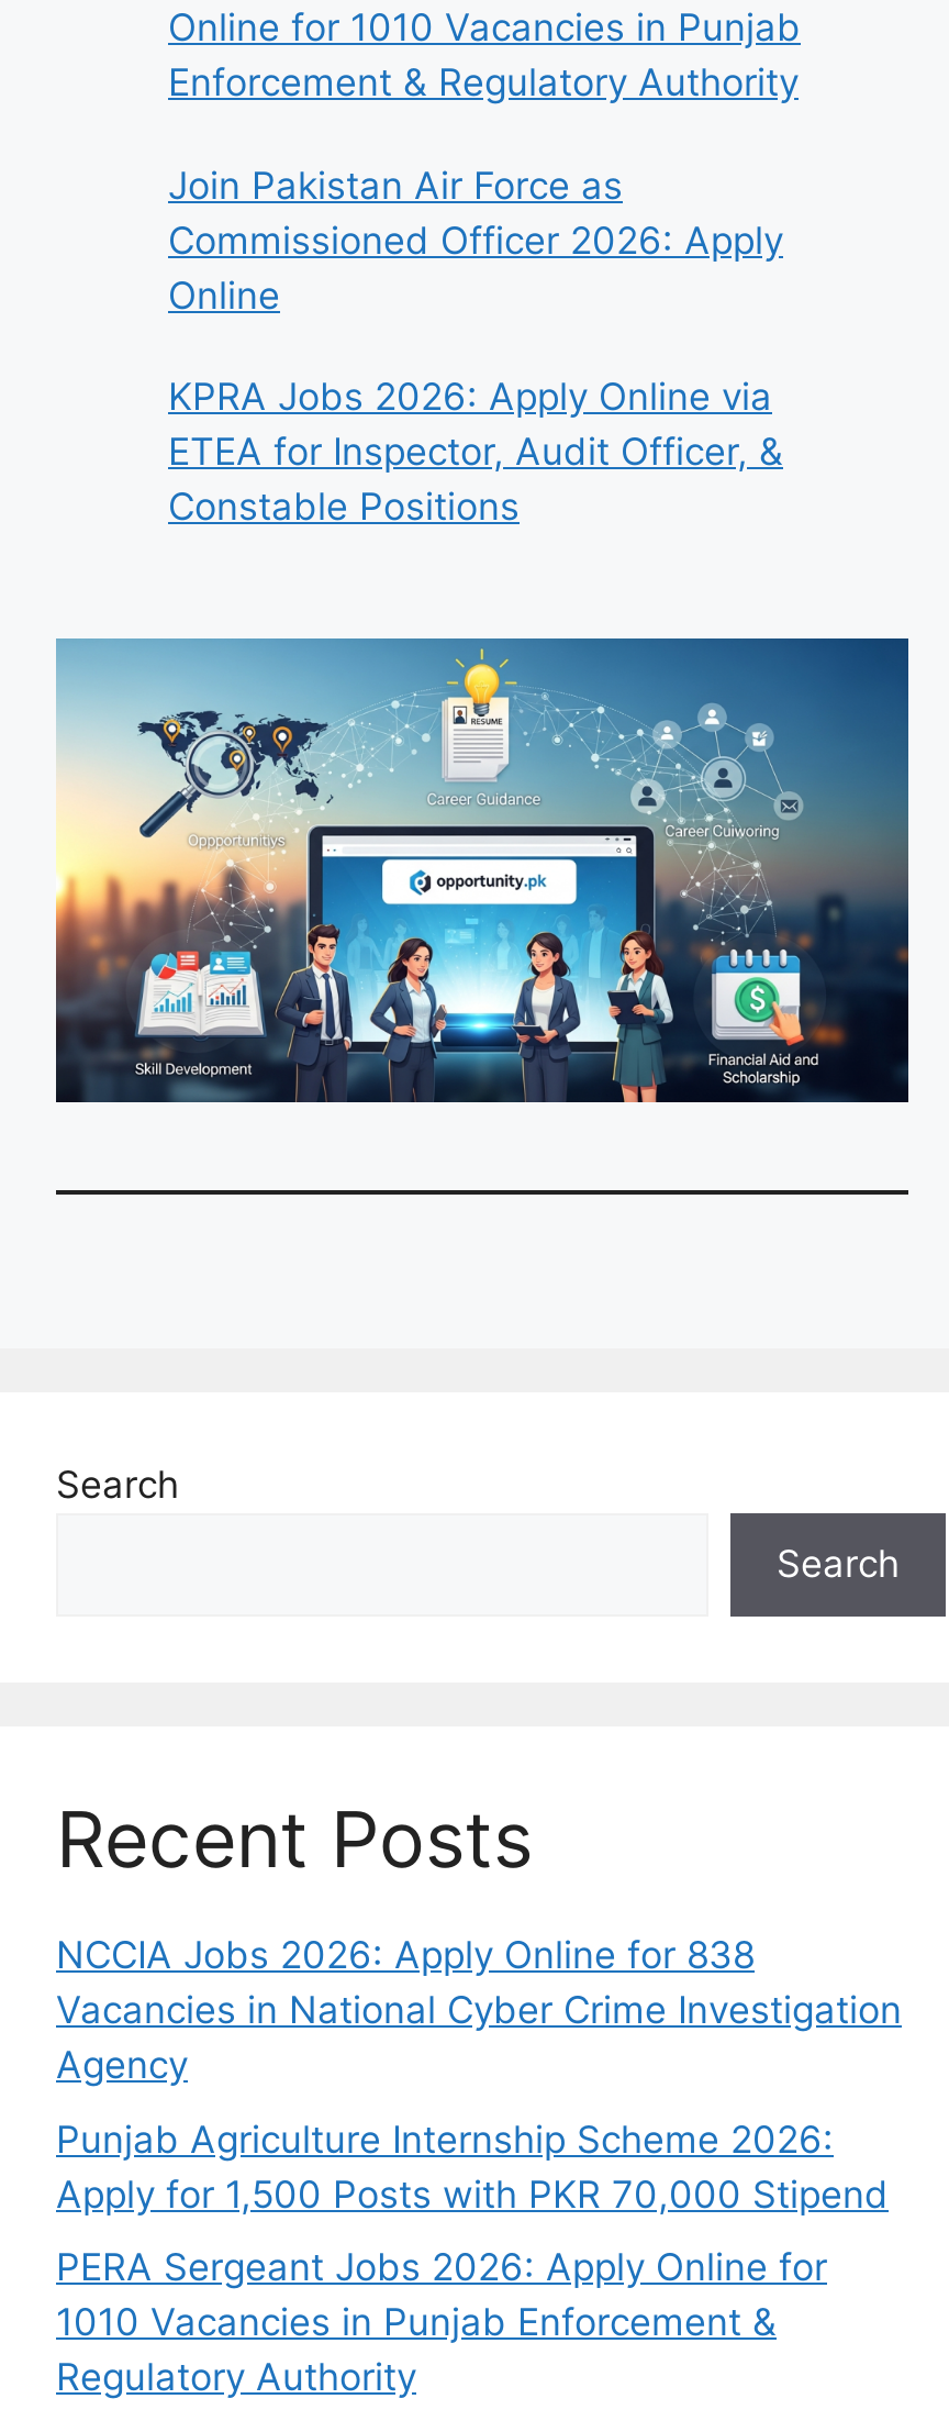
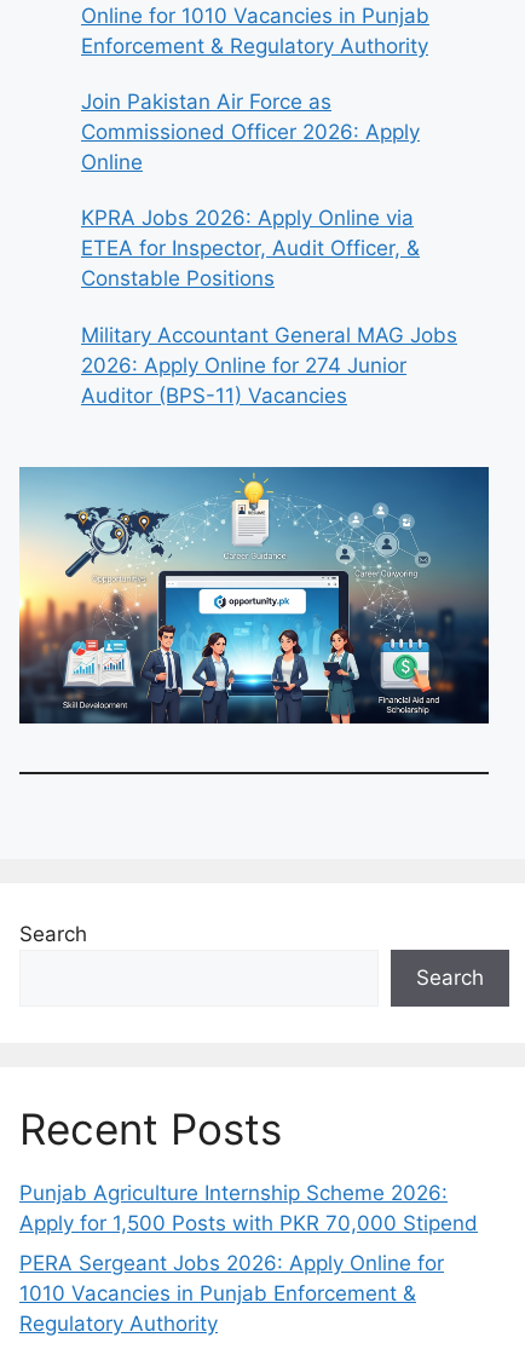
none -> [81,322,457,407] Military Accountant General MAG Jobs | 2026: Apply Online for 274 Junior | Auditor (BPS-11) Vacancies
moved [52,642,911,1106] -> [17,469,490,725]: [image]
moved [56,1463,900,1885] -> [19,922,484,1154]: Search | Search | Recent Posts
[56,1934,902,2088] NCCIA Jobs 2026: Apply Online for 838 | Vacancies in National Cyber Crime Investigation | Agency -> none

